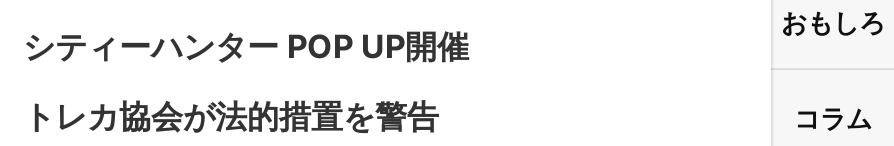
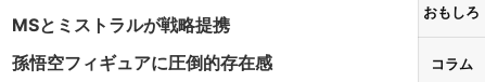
[23,26,469,66] シティーハンター POP UP開催 -> [12,14,230,36] MSとミストラルが戦略提携
[23,96,439,136] トレカ協会が法的措置を警告 -> [12,52,272,73] 孫悟空フィギュアに圧倒的存在感

